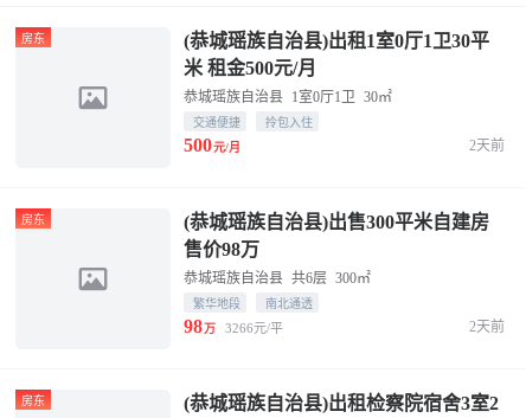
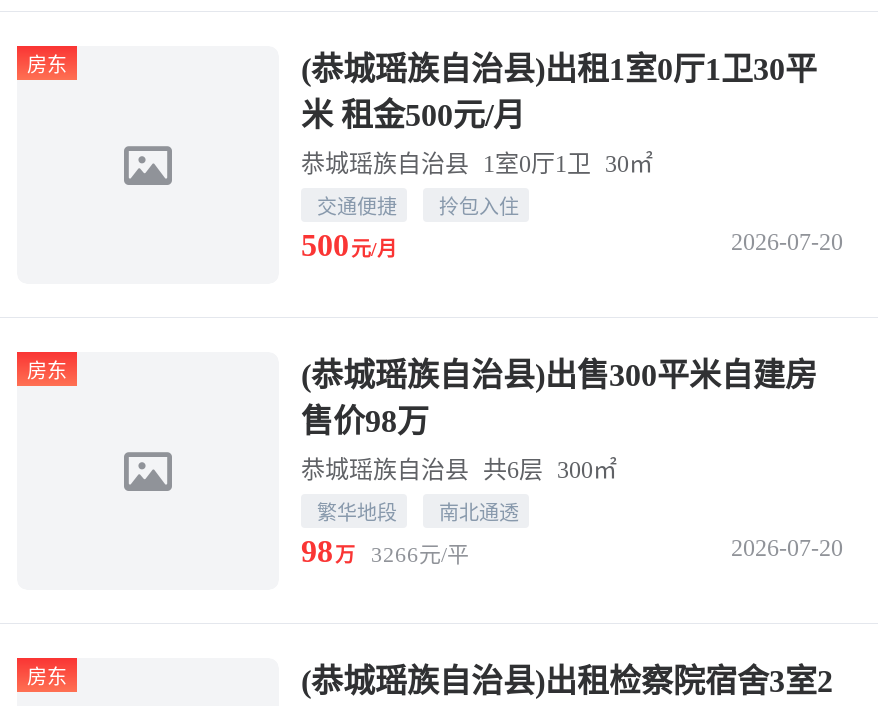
[469,137,505,153] 2天前 -> [731,228,843,256] 2026-07-20
[469,318,505,335] 2天前 -> [731,534,843,562] 2026-07-20

